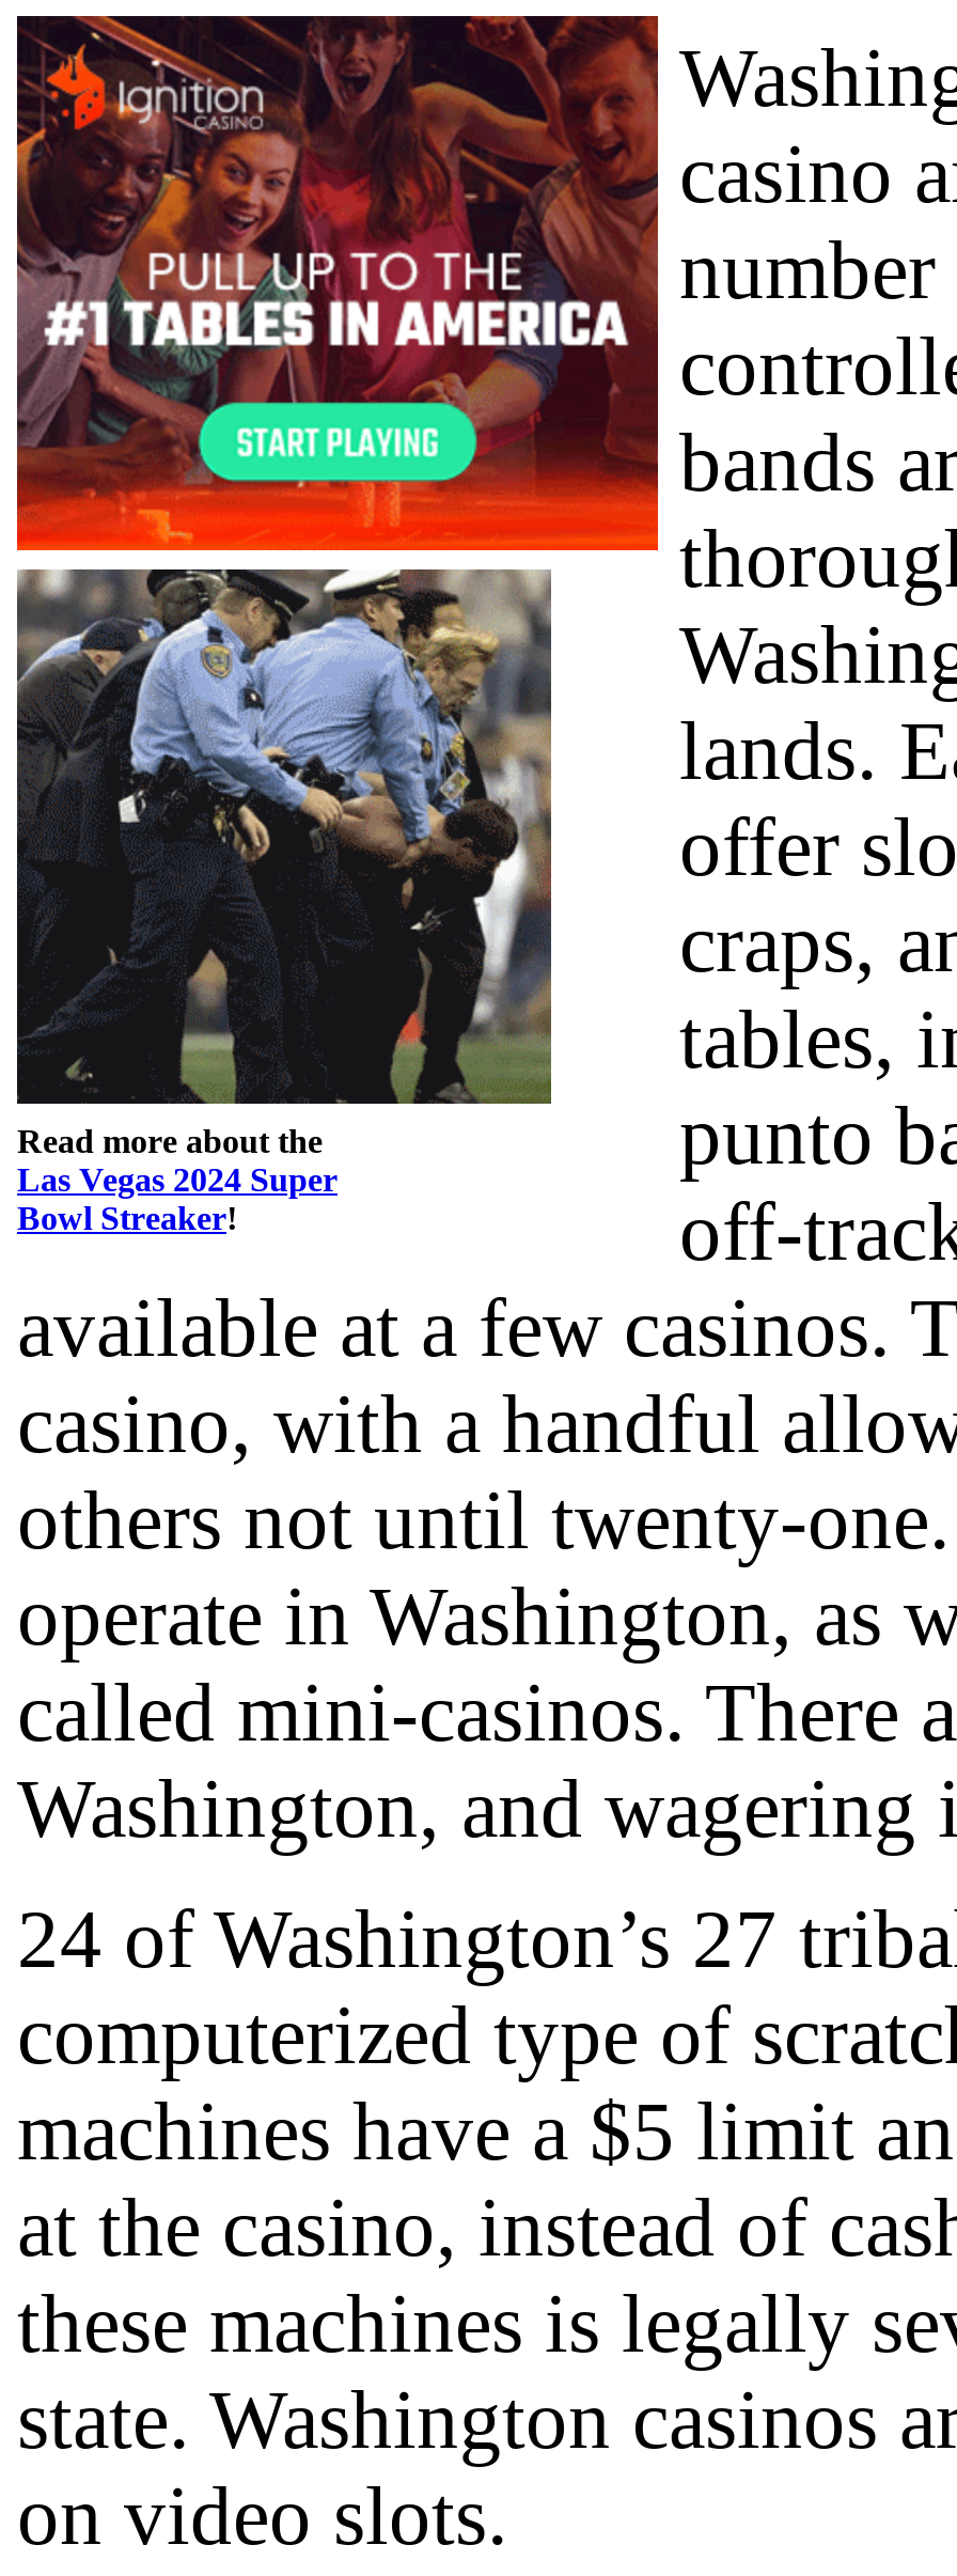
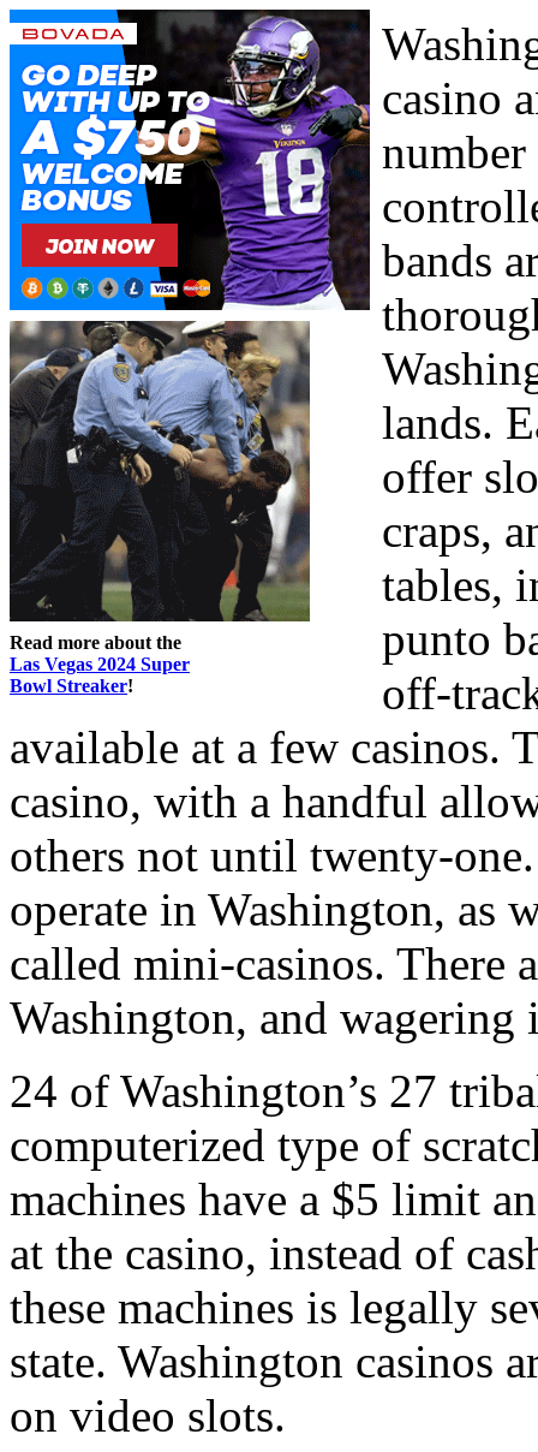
[15,14,660,552] [image] -> [8,8,371,311] [image]

